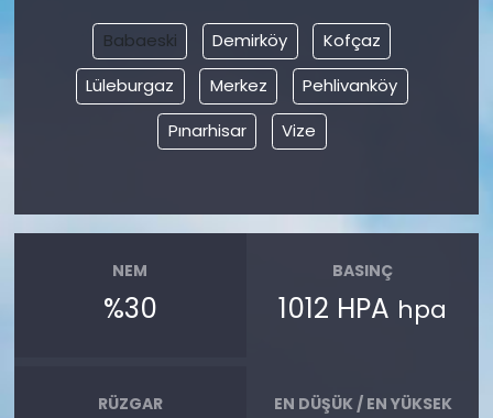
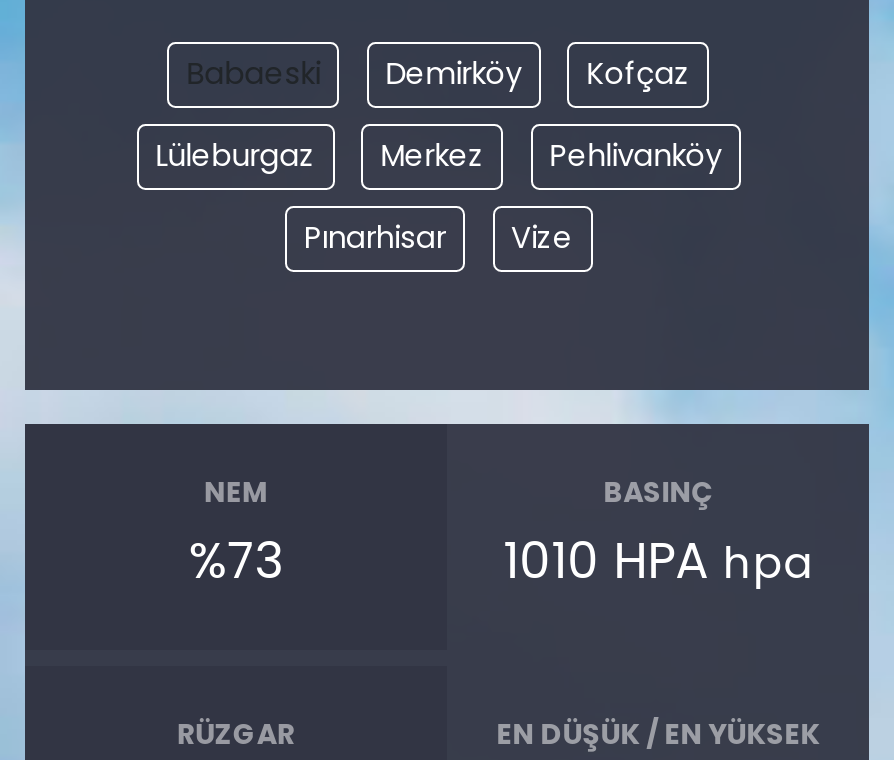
[103,289,157,328] %30 -> [189,526,283,596] %73
[279,289,447,328] 1012 HPA hpa -> [503,526,813,596] 1010 HPA hpa

